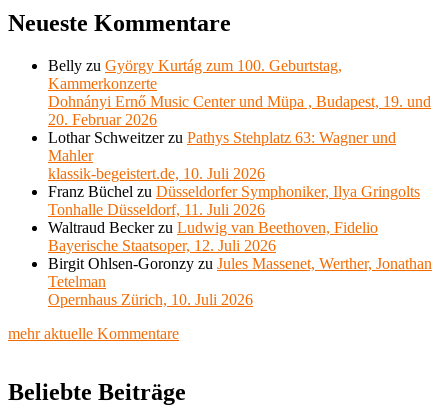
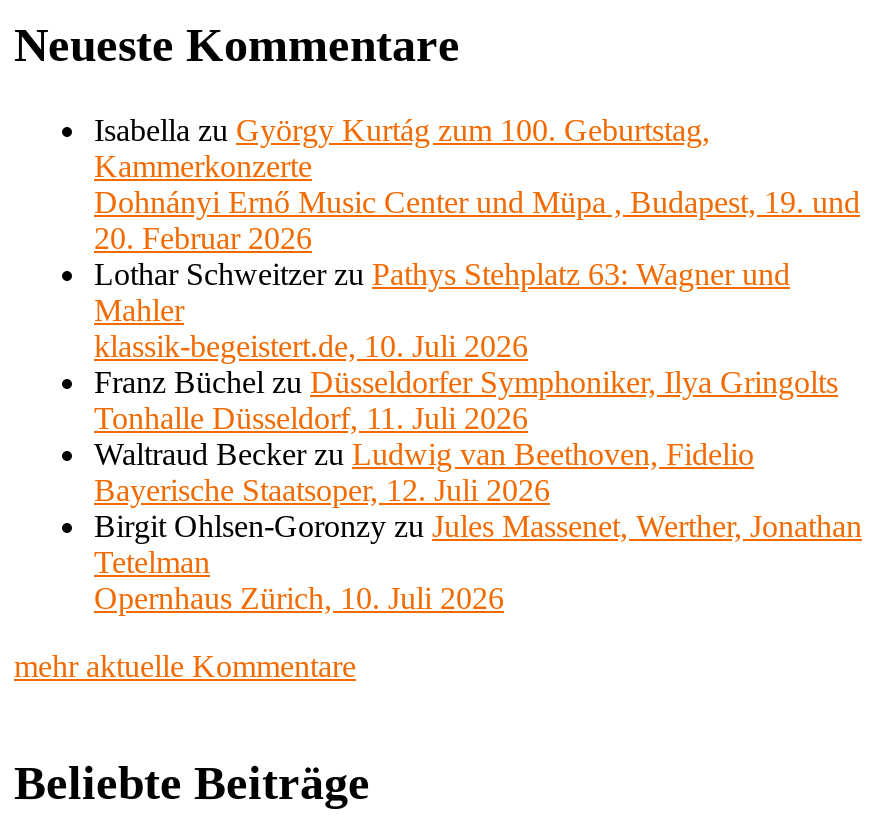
[48,57,342,74] Belly zu György Kurtág zum 100. Geburtstag, -> [94,113,710,147] Isabella zu György Kurtág zum 100. Geburtstag,

